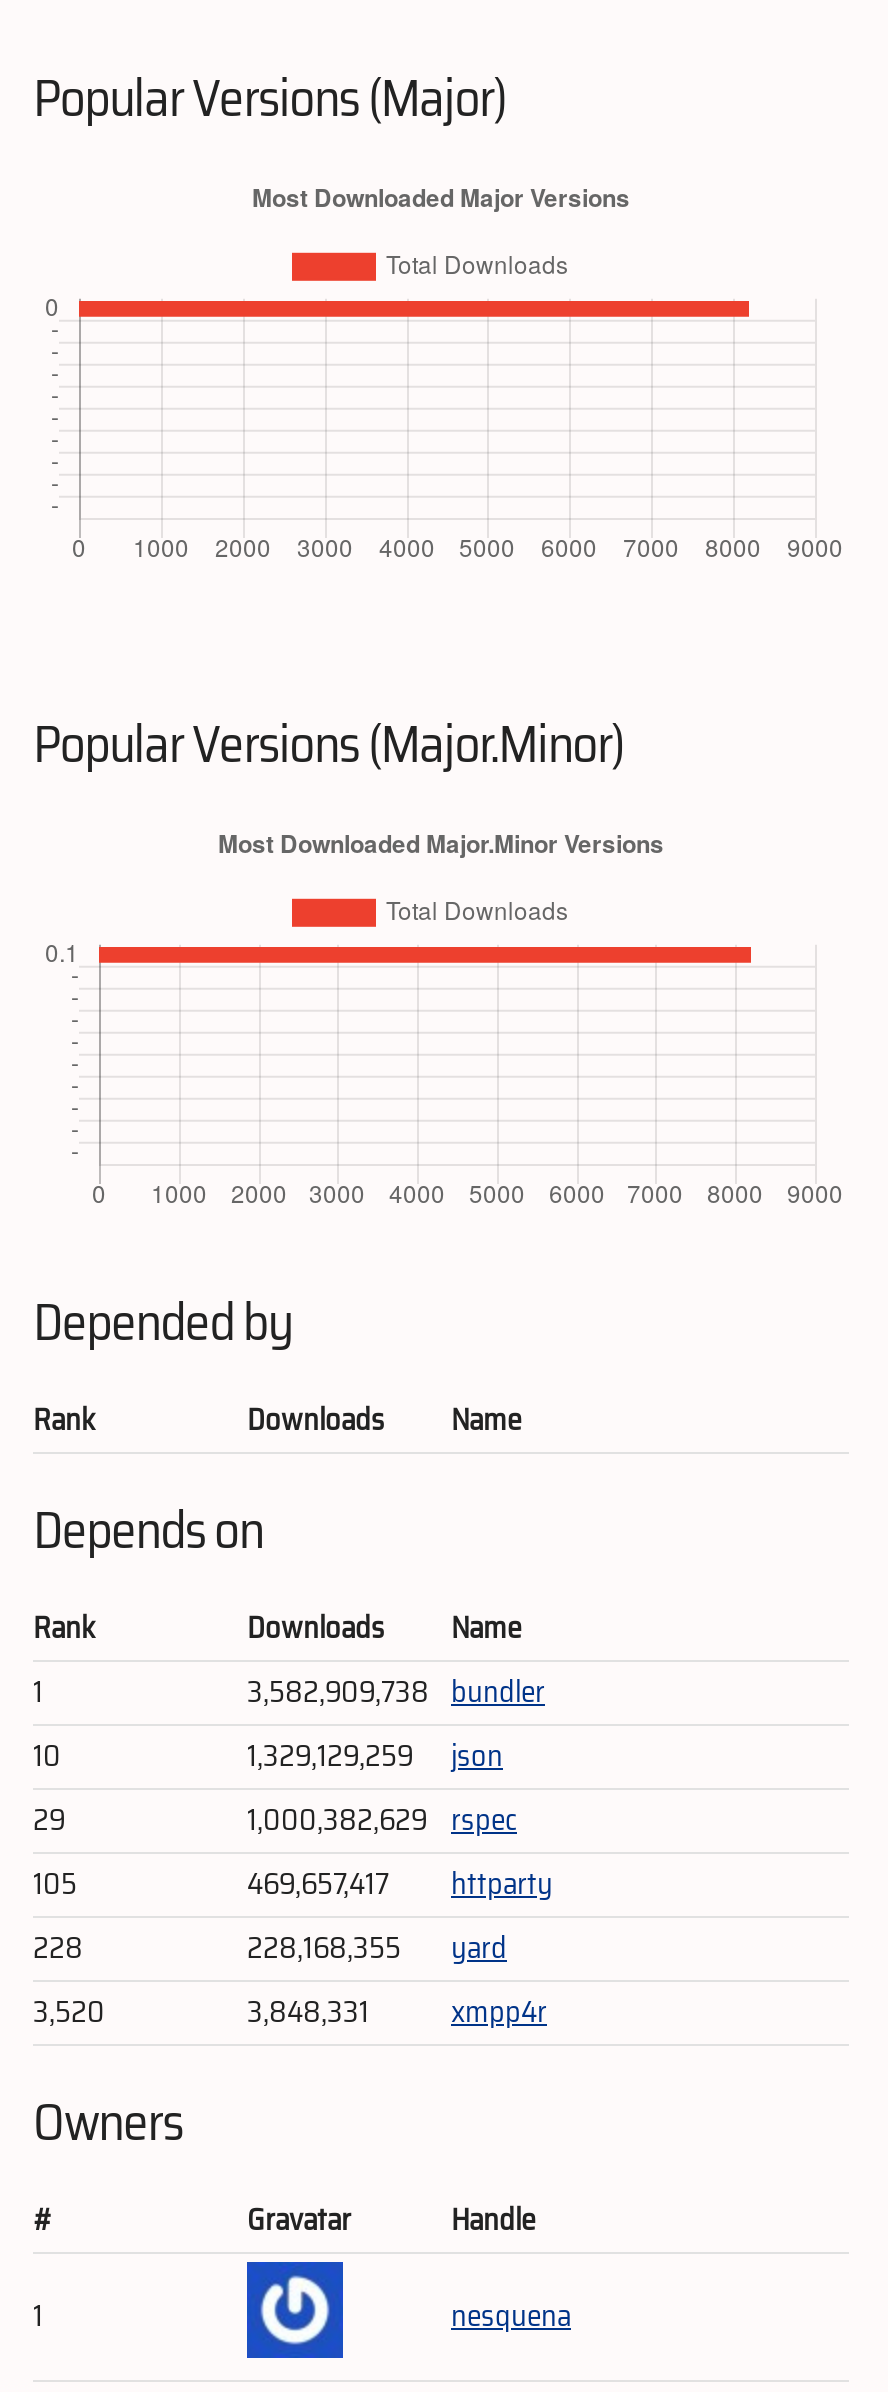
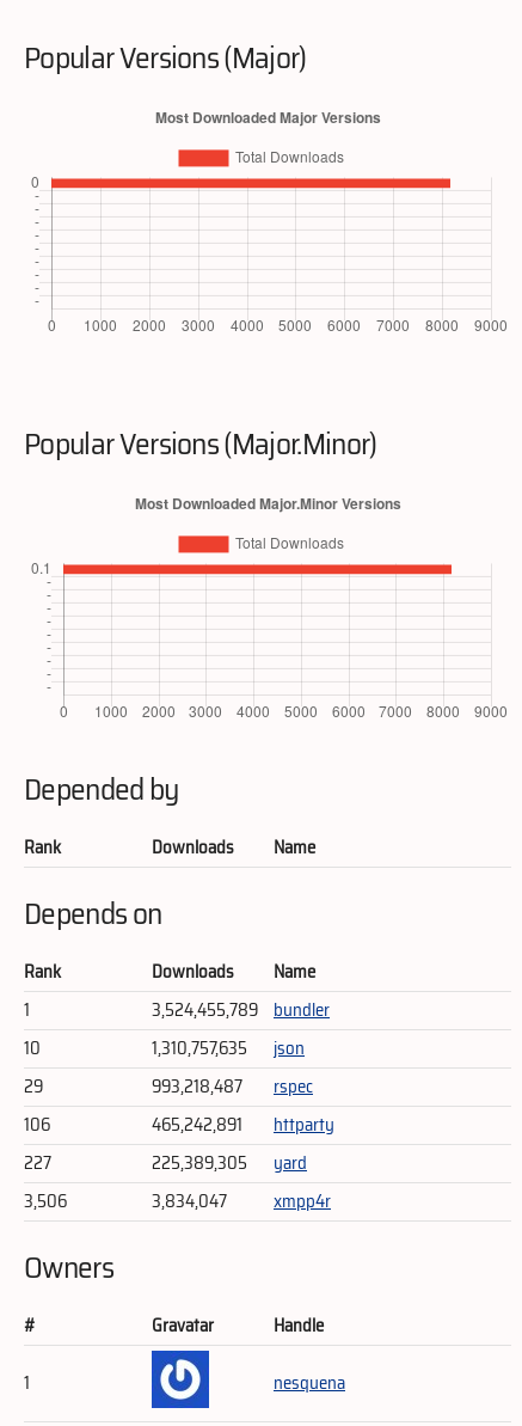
[247,1668,545,1716] 3,582,909,738 bundler -> [152,996,330,1024] 3,524,455,789 bundler
[247,1732,503,1780] 1,329,129,259 json -> [152,1034,305,1063] 1,310,757,635 json
[33,1796,517,1908] 1,000,382,629 rspec | 105 | 469,657,417 -> [24,1072,313,1139] 993,218,487 | rspec | 106 | 465,242,891
[33,1924,83,1972] 228 -> [24,1149,51,1177] 227
[247,1924,507,1972] 228,168,355 yard -> [152,1149,307,1177] 225,389,305 yard
[33,1988,105,2036] 3,520 -> [24,1187,67,1216] 3,506
[247,1988,547,2036] 3,848,331 xmpp4r -> [152,1187,331,1216] 3,834,047 xmpp4r

